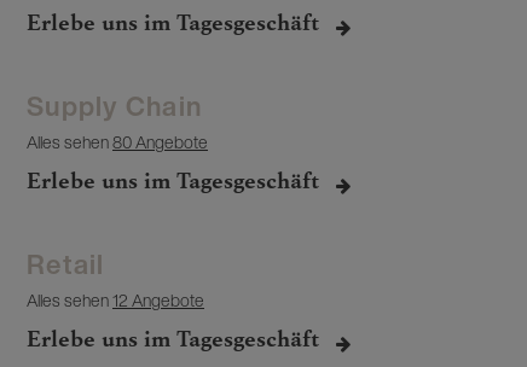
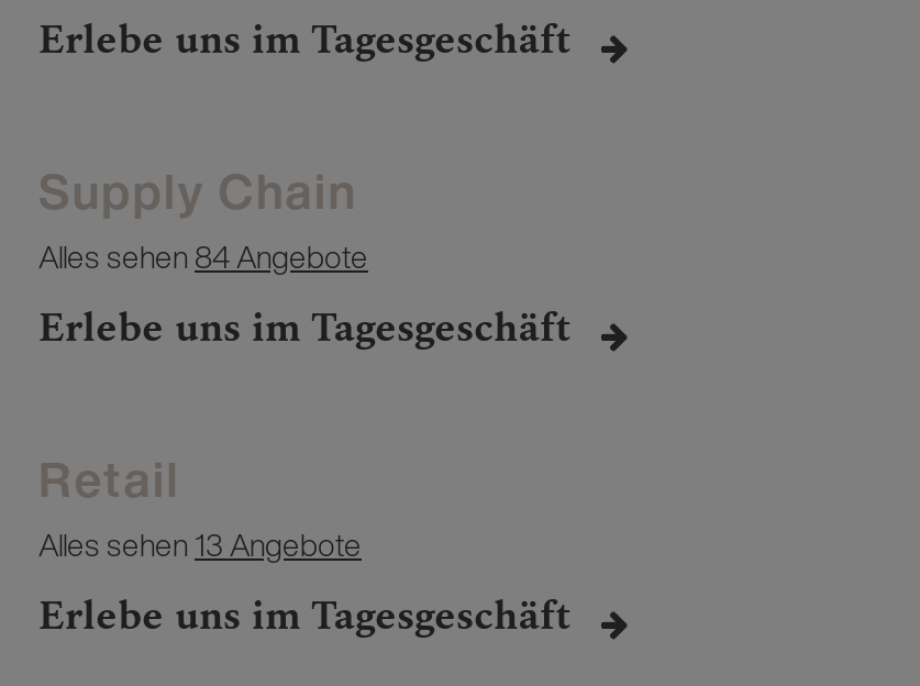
[27,129,208,155] Alles sehen 80 Angebote -> [38,233,368,279] Alles sehen 84 Angebote
[27,287,204,313] Alles sehen 12 Angebote -> [38,521,362,567] Alles sehen 13 Angebote

